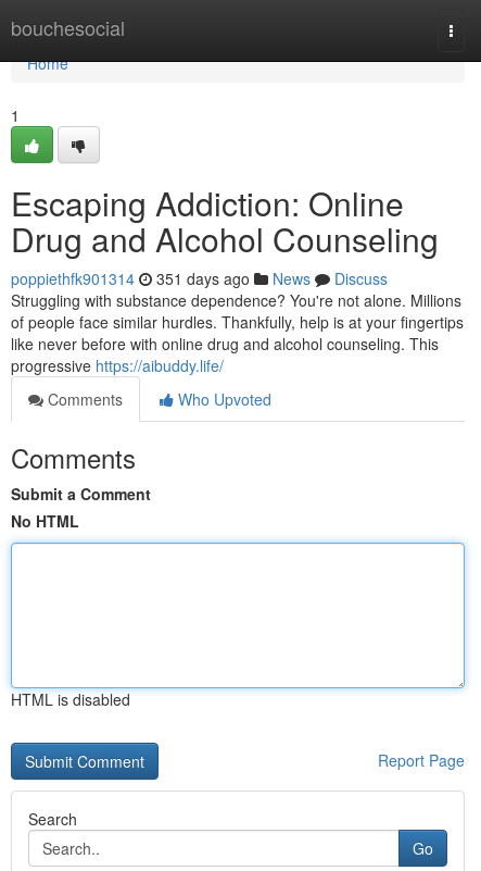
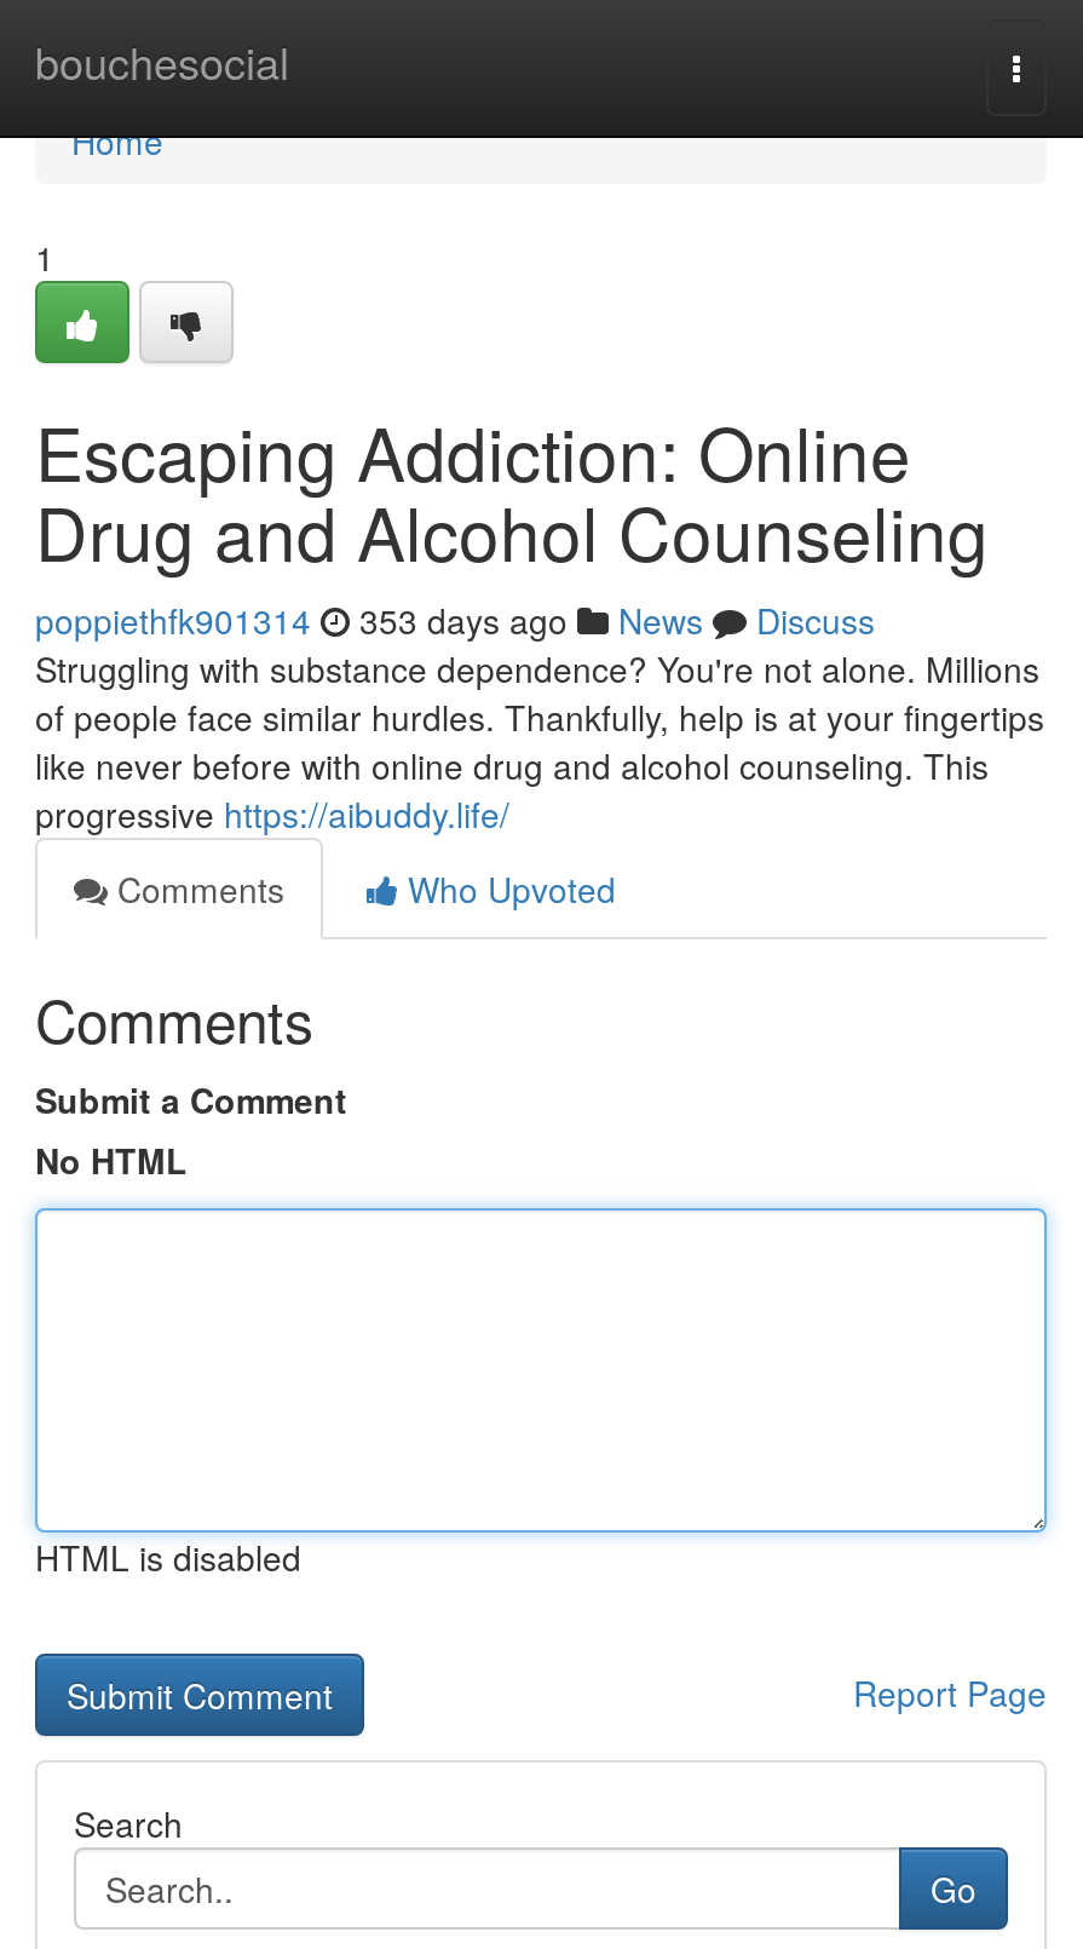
[11,267,388,289] poppiethfk901314 351 days ago News Discuss -> [35,596,875,644] poppiethfk901314 353 days ago News Discuss

